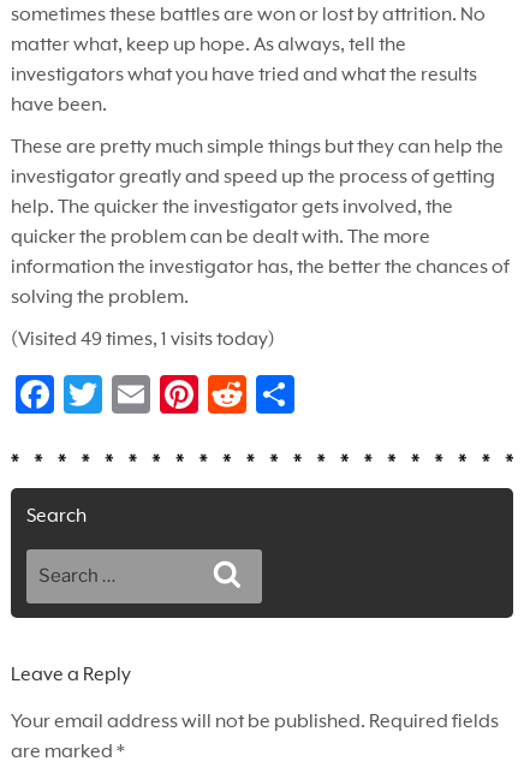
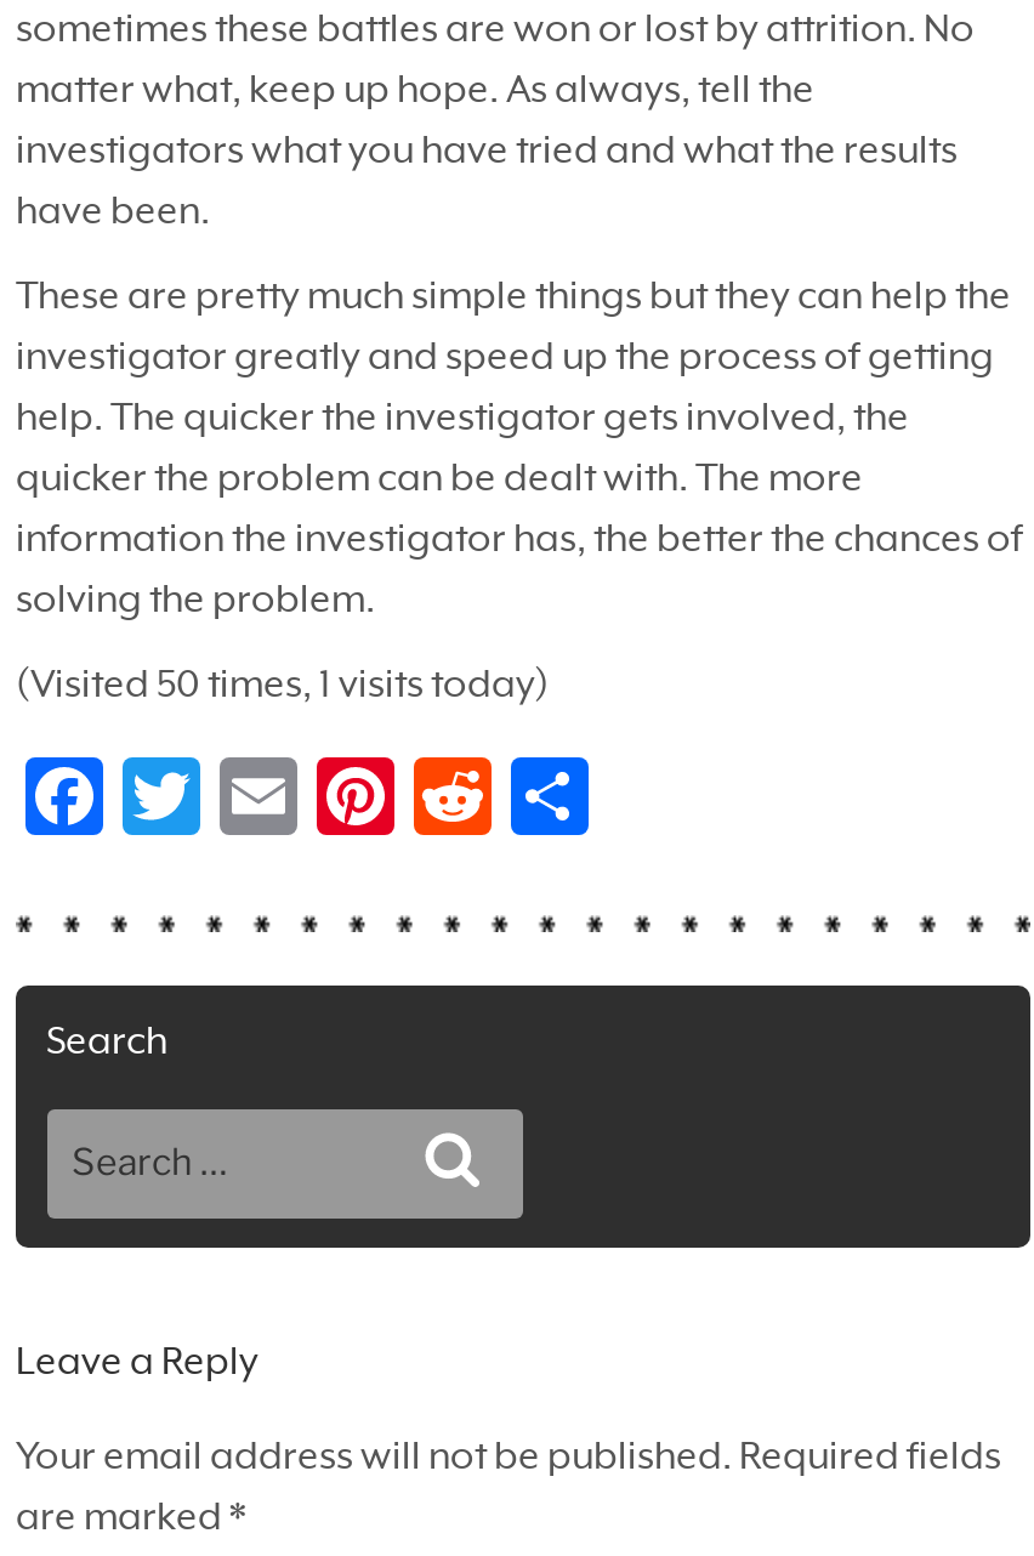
[11,329,275,351] (Visited 49 times, 1 visits today) -> [16,665,550,709] (Visited 50 times, 1 visits today)

